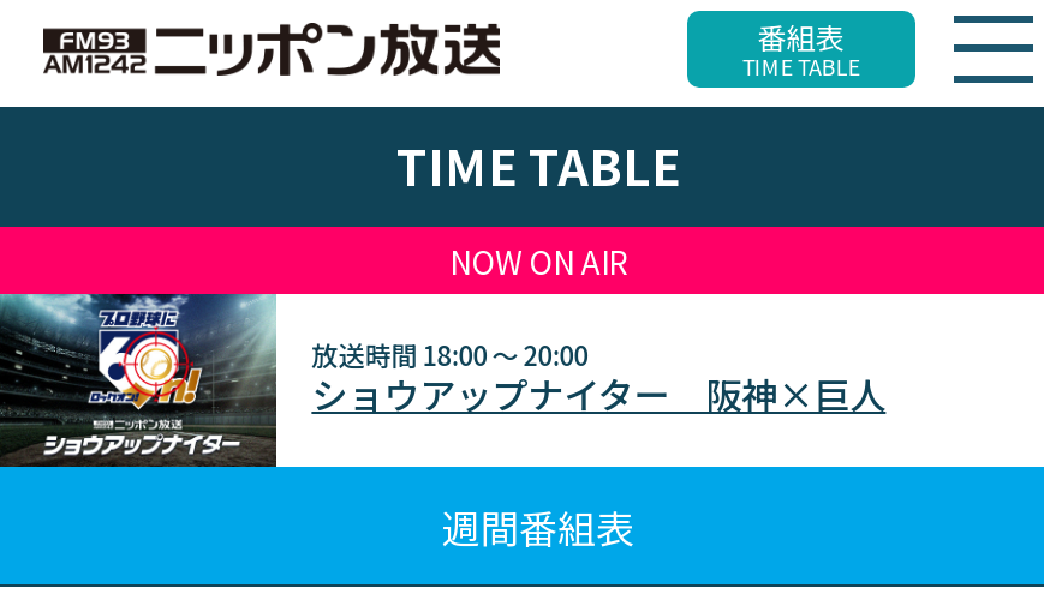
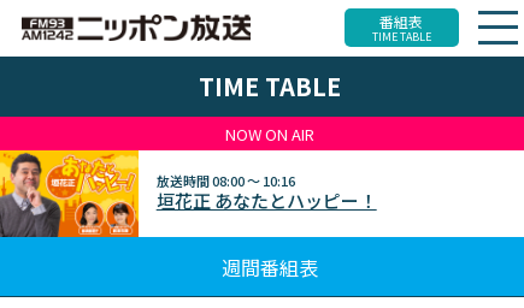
[7,292,886,469] [image] | 放送時間18:00 ～ 20:00 | ショウアップナイター 阪神×巨人 -> [4,149,377,238] [image] | 放送時間08:00 ～ 10:16 | 垣花正 あなたとハッピー！

